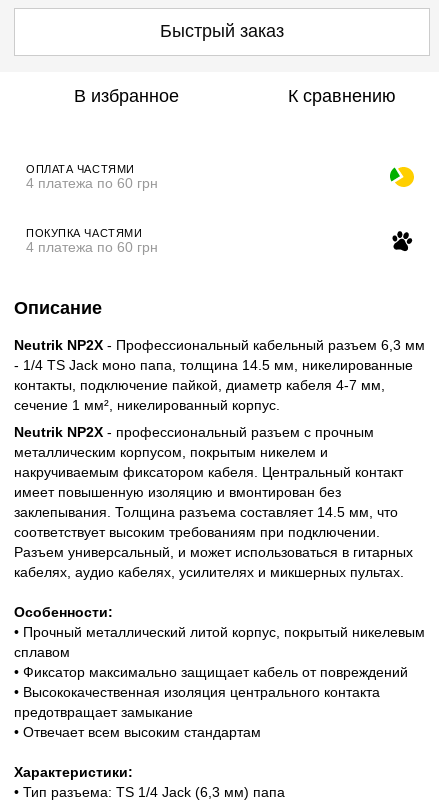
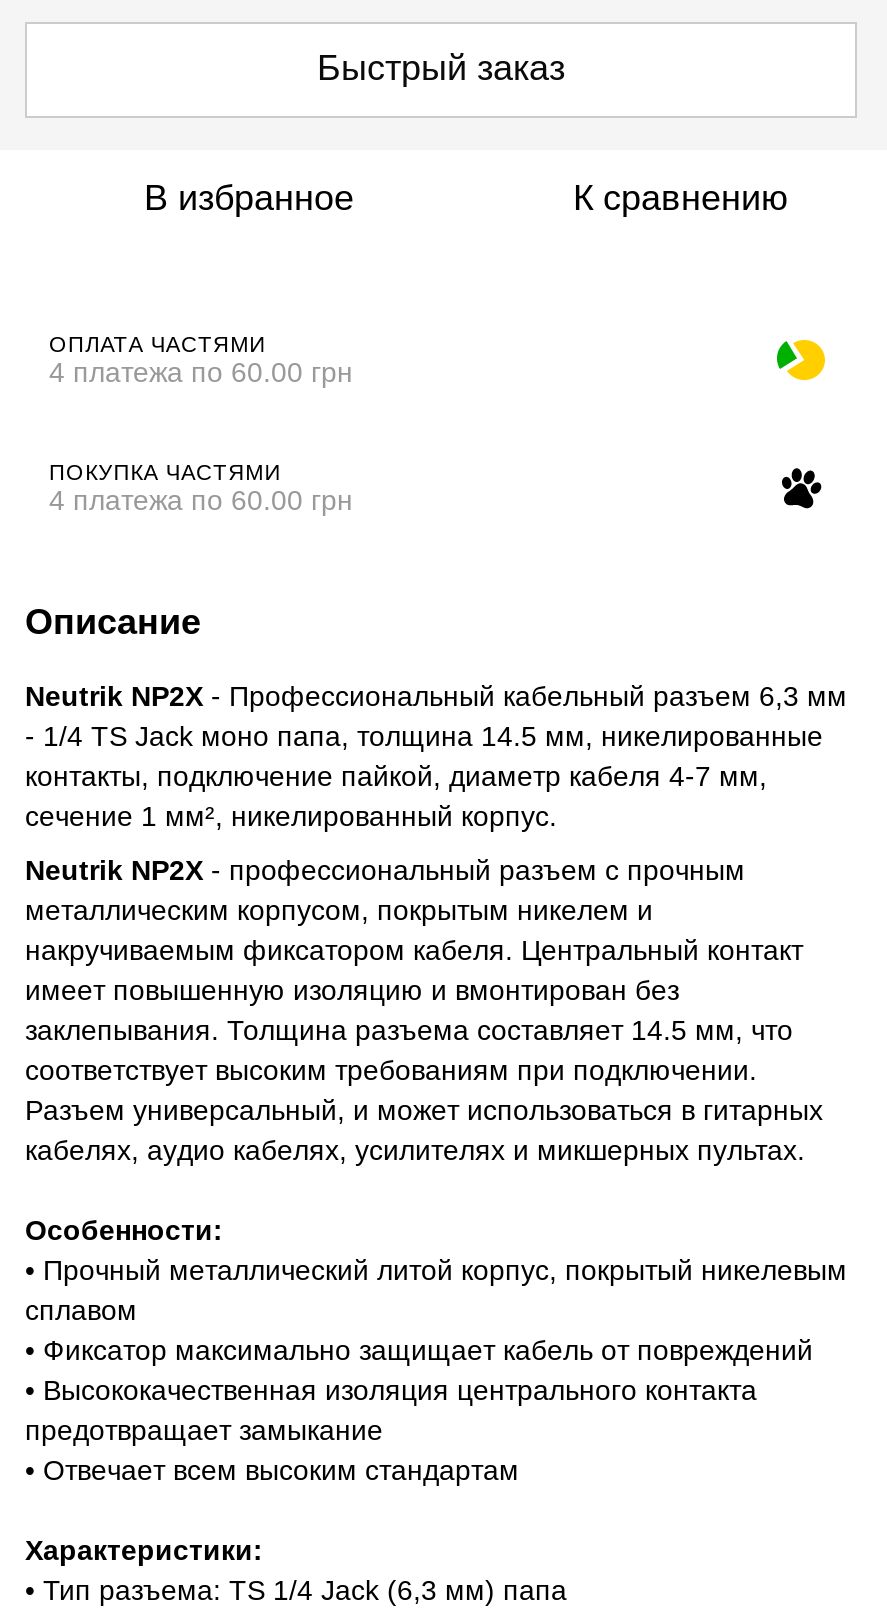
[26,175,158,191] 4 платежа по 60 грн -> [49,355,353,387] 4 платежа по 60.00 грн
[26,239,158,255] 4 платежа по 60 грн -> [49,483,353,515] 4 платежа по 60.00 грн

